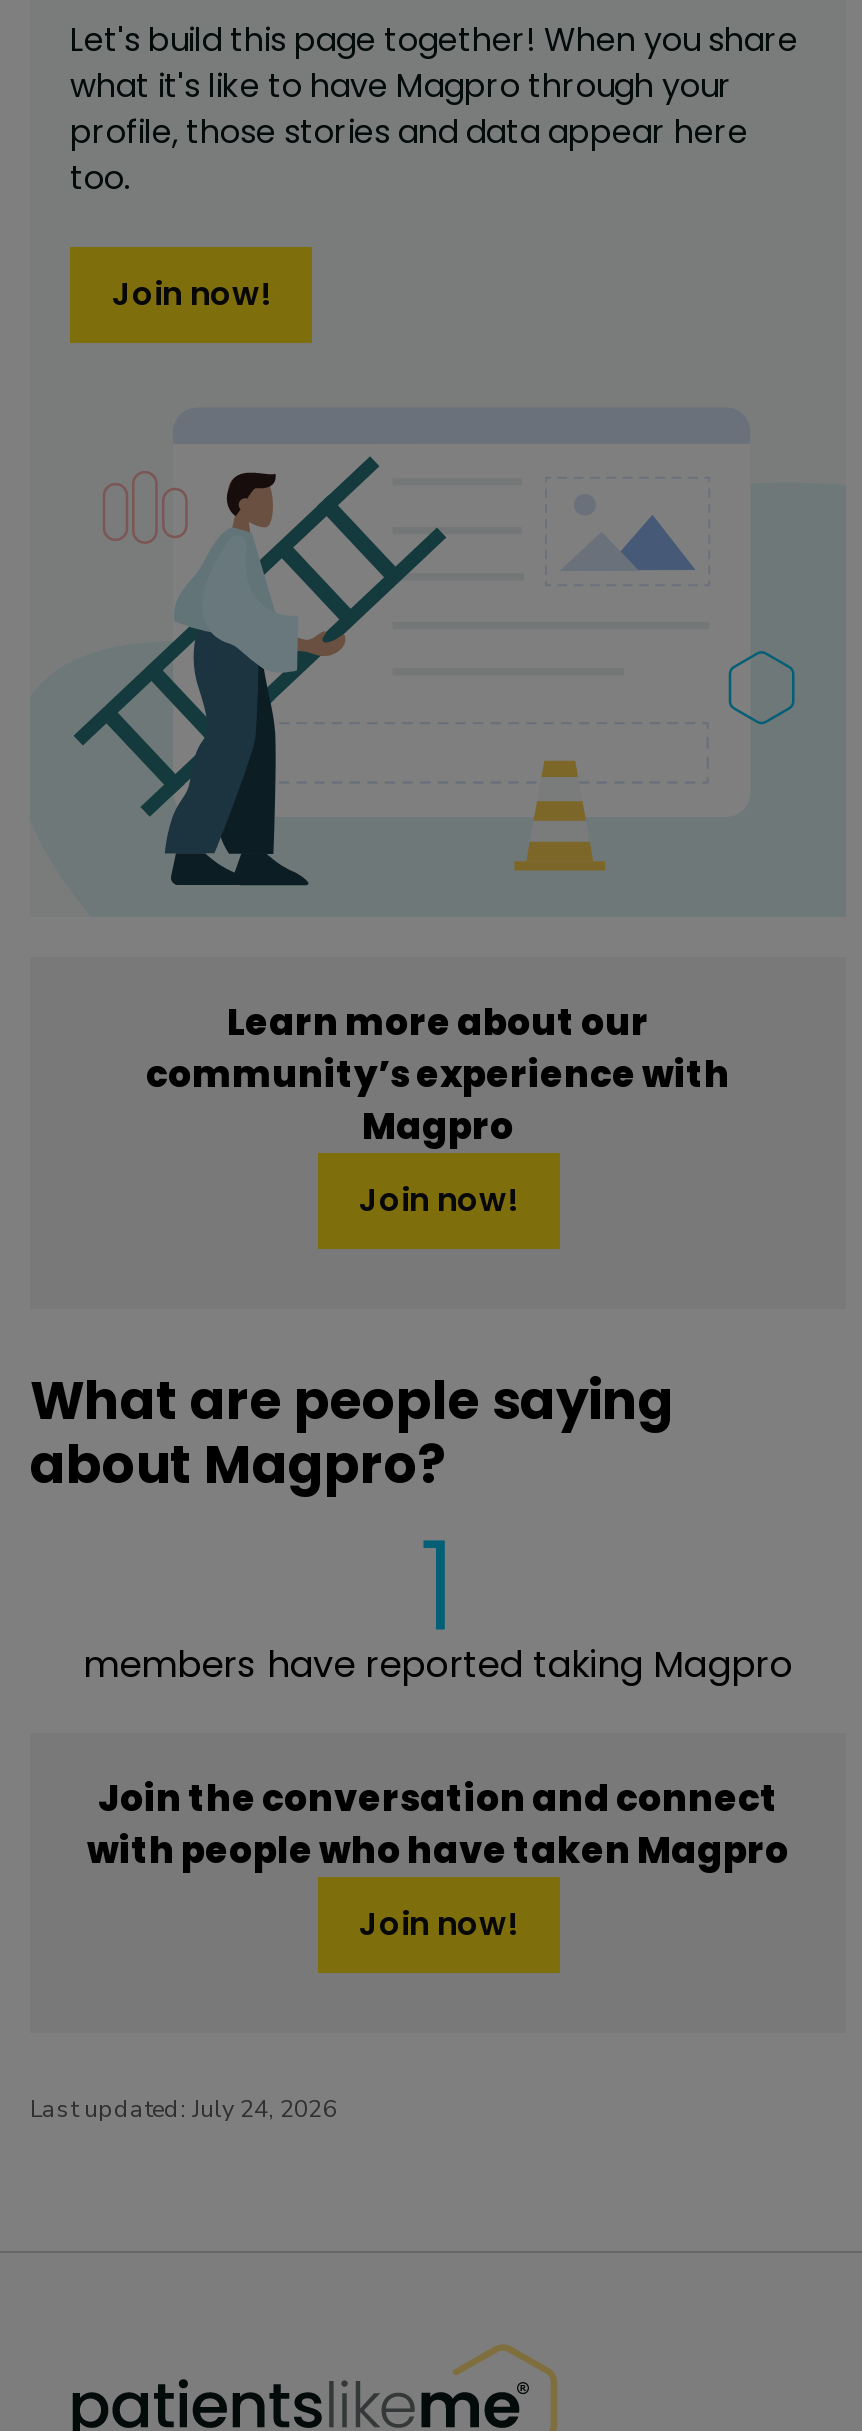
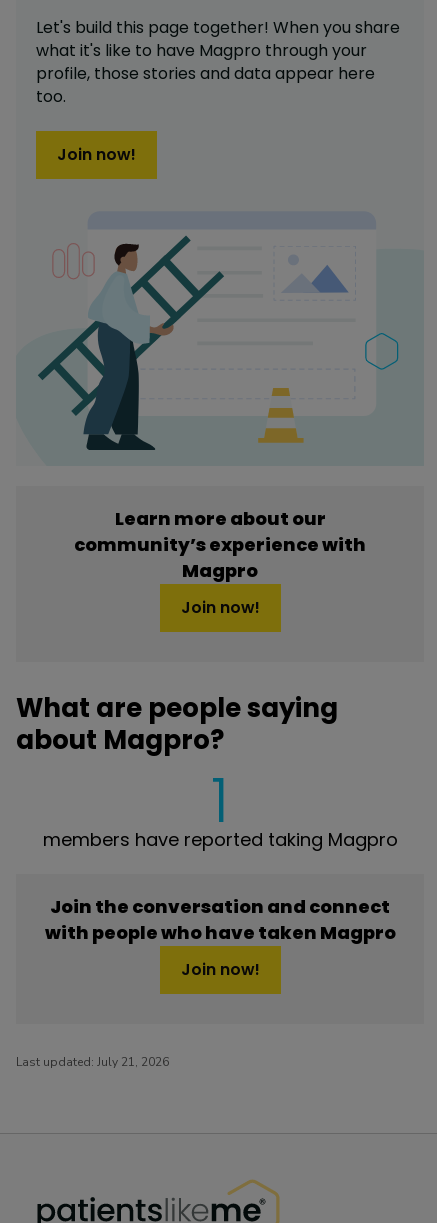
[30,2094,336,2126] Last updated: July 24, 2026 -> [16,1054,169,1070] Last updated: July 21, 2026

